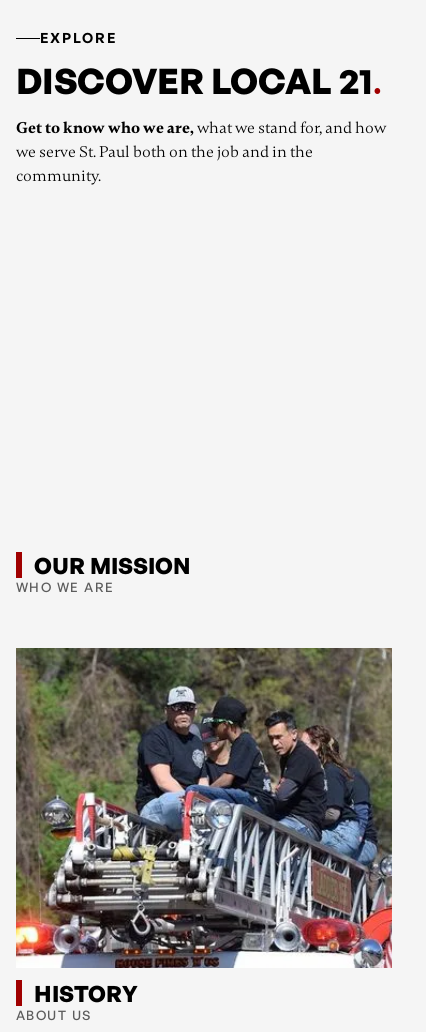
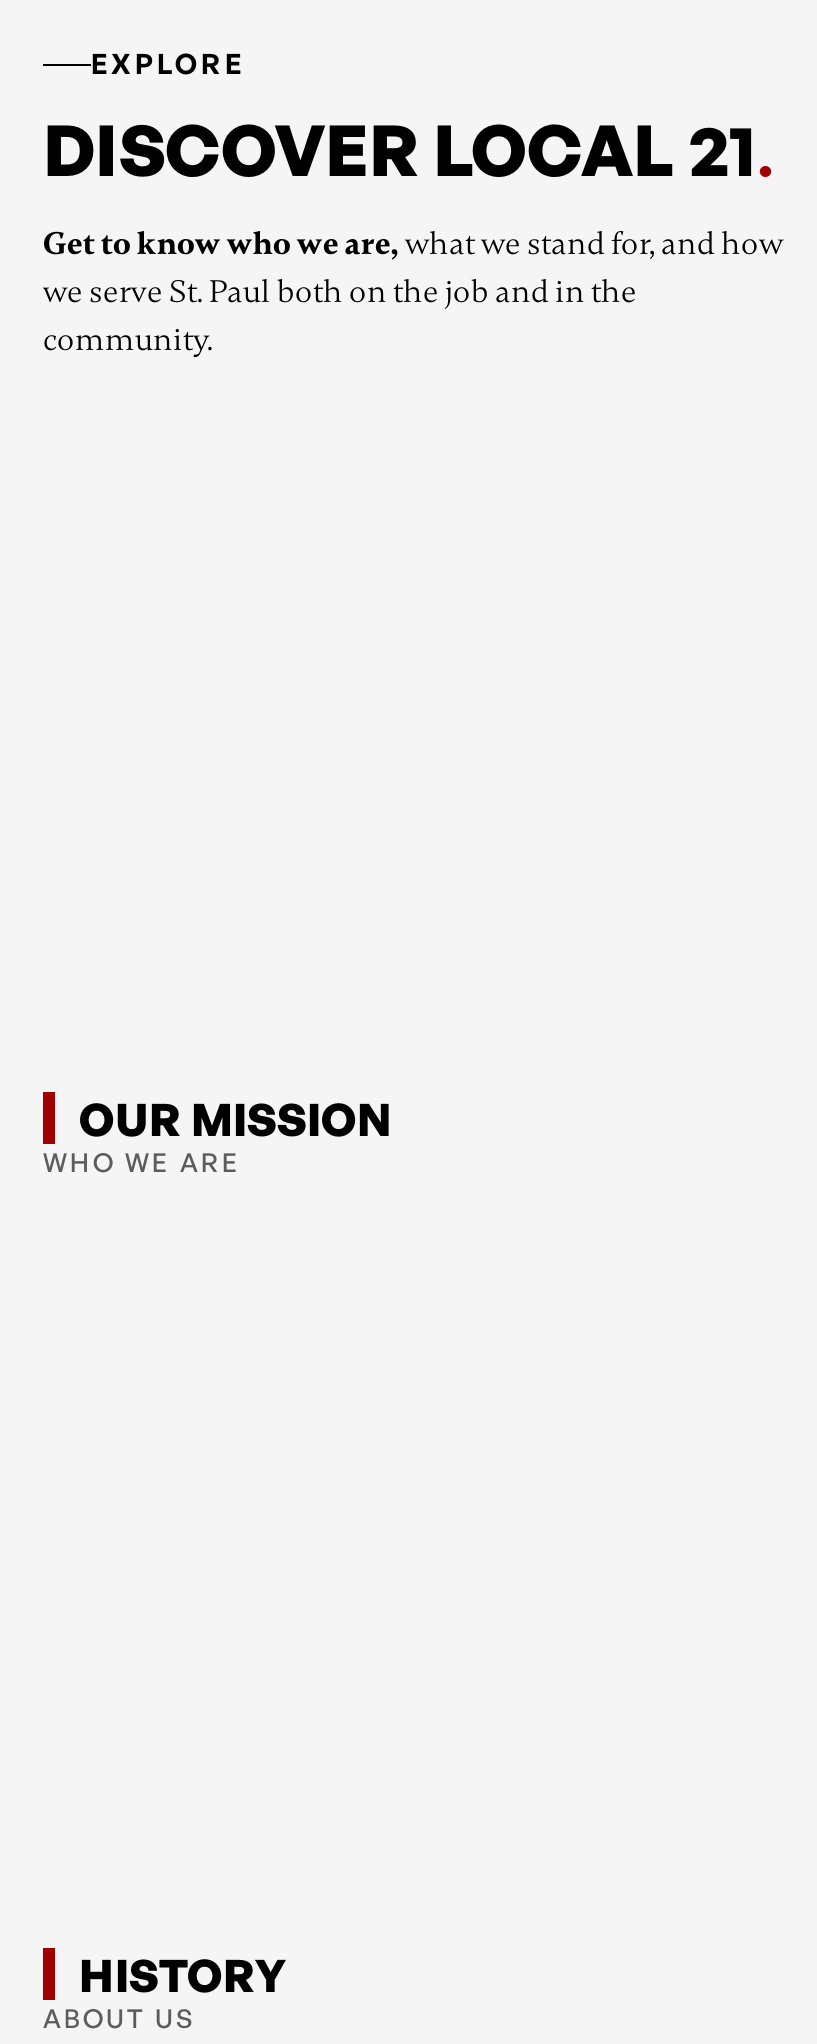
[15,647,393,969] [image] -> none

